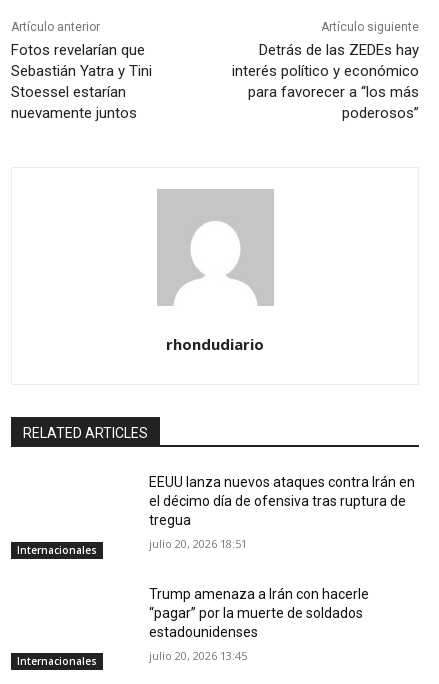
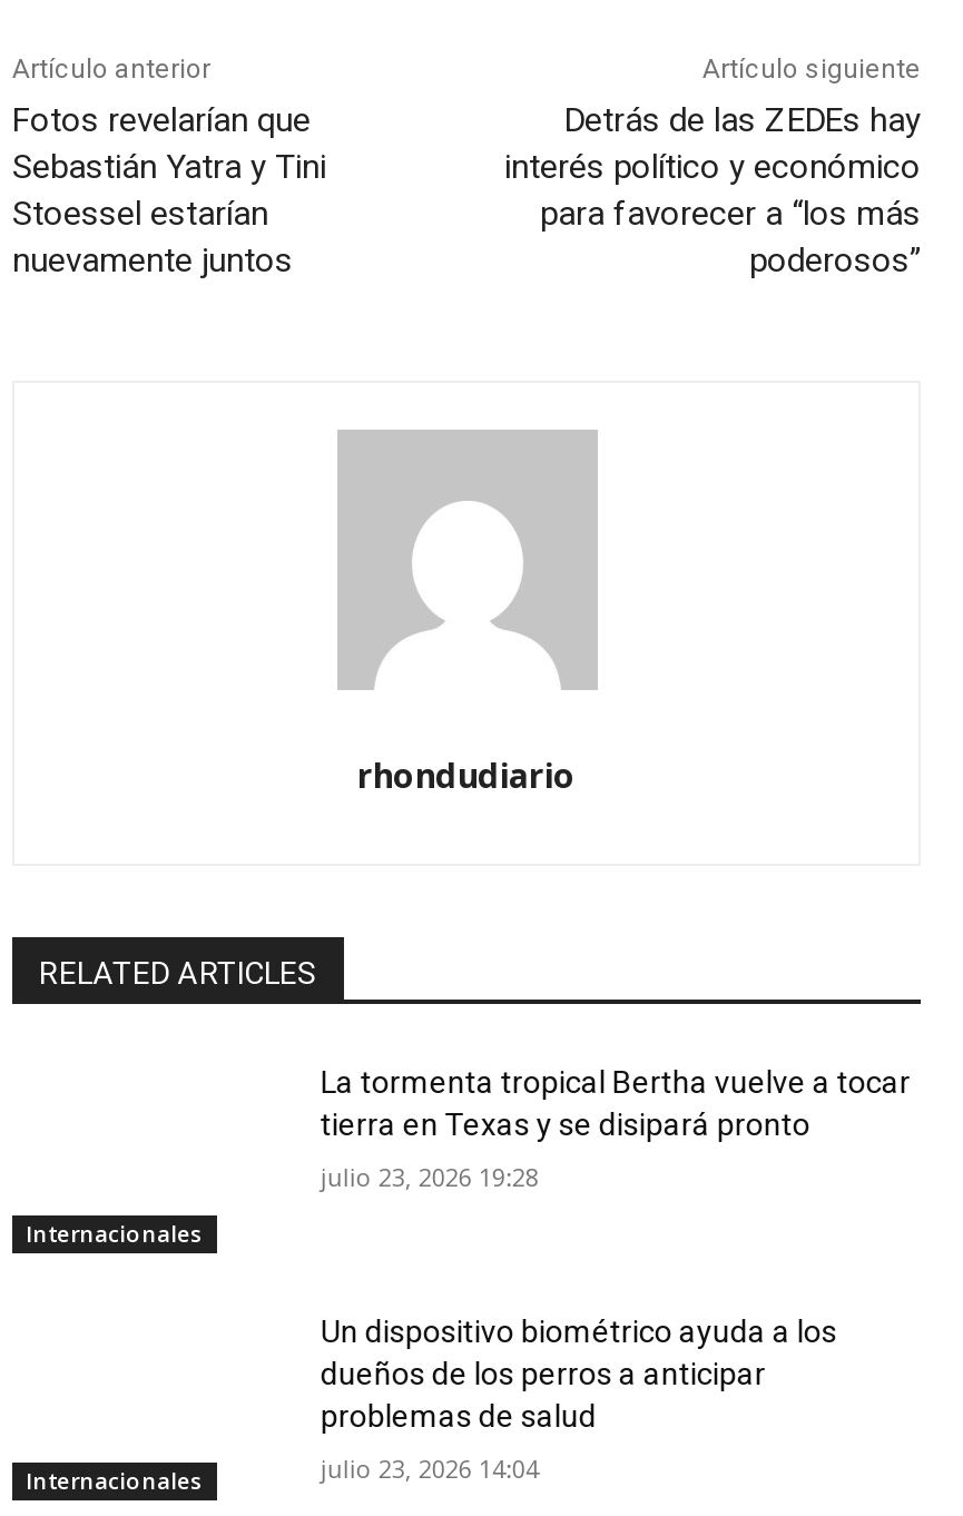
[149,474,415,528] EEUU lanza nuevos ataques contra Irán en | el décimo día de ofensiva tras ruptura de | tregua -> [320,1064,910,1142] La tormenta tropical Bertha vuelve a tocar | tierra en Texas y se disipará pronto
[149,536,247,551] julio 20, 2026 18:51 -> [320,1160,539,1193] julio 23, 2026 19:28
[149,586,369,640] Trump amenaza a Irán con hacerle | “pagar” por la muerte de soldados | estadounidenses -> [320,1313,837,1433] Un dispositivo biométrico ayuda a los | dueños de los perros a anticipar | problemas de salud
[149,648,247,663] julio 20, 2026 13:45 -> [320,1451,539,1484] julio 23, 2026 14:04

